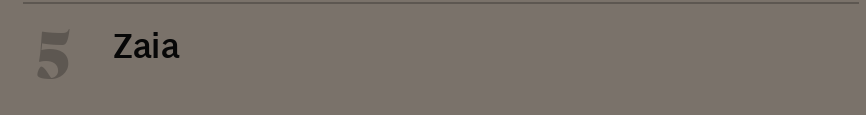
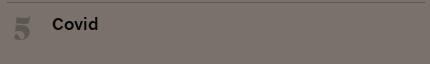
[113,21,179,67] Zaia -> [52,11,99,34] Covid

